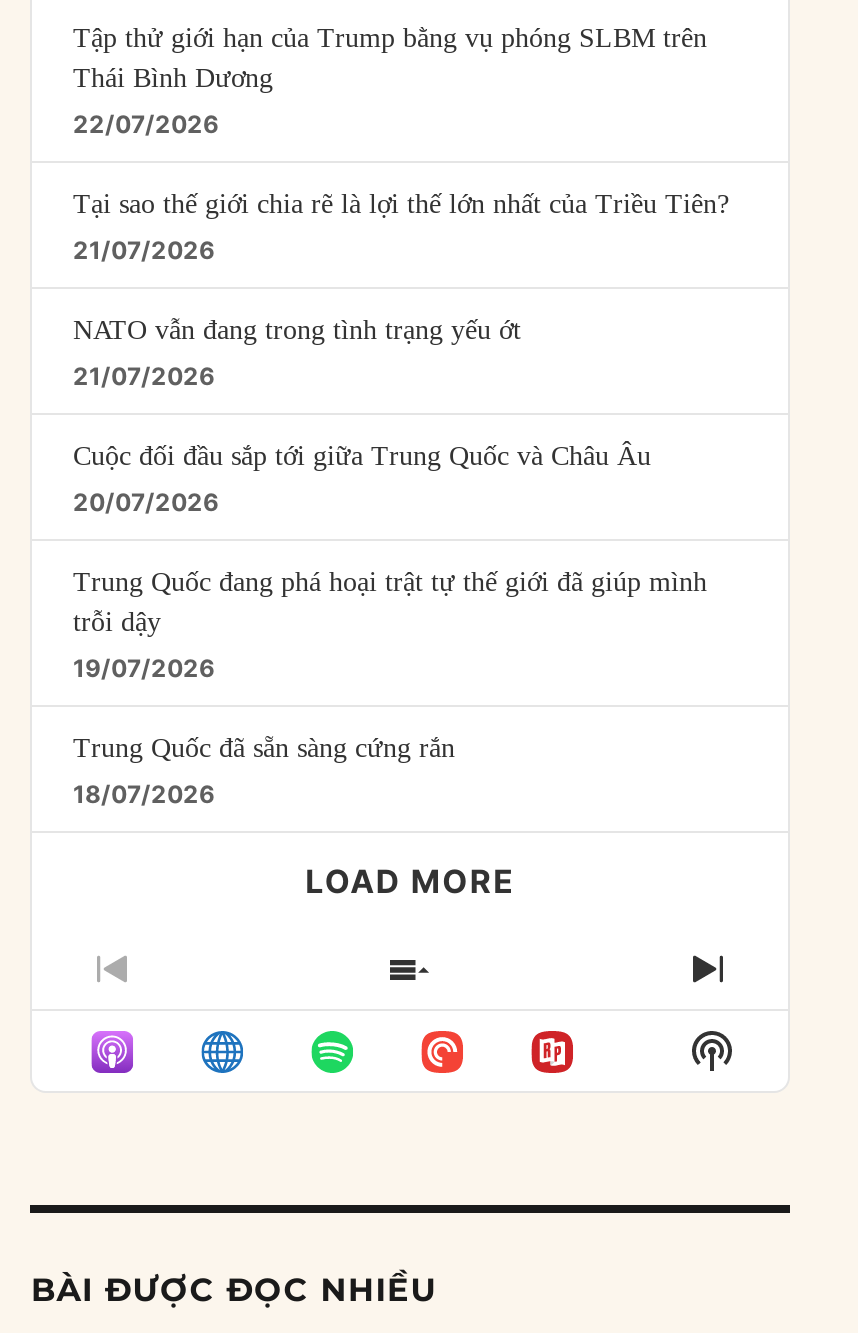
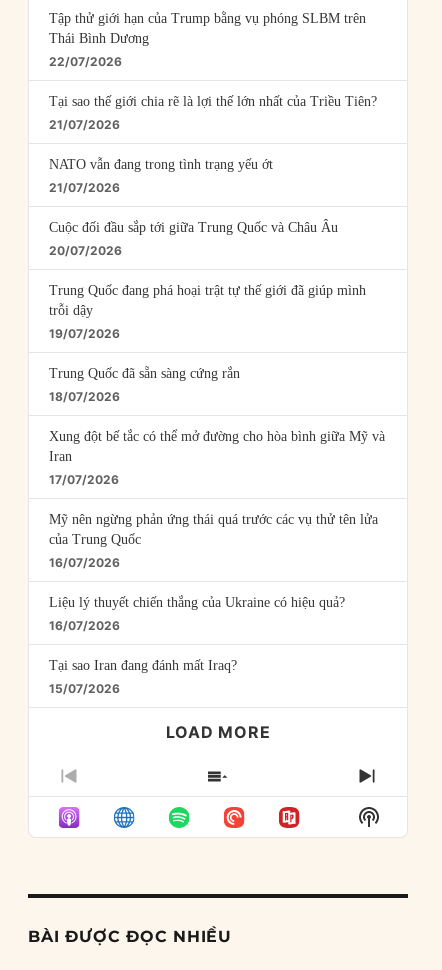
none -> [49,429,385,696] Xung đột bế tắc có thể mở đường cho hòa bình giữa Mỹ và | Iran | 17/07/2026 | Mỹ nên ngừng phản ứng thái quá trước các vụ thử tên lửa | của Trung Quốc | 16/07/2026 | Liệu lý thuyết chiến thắng của Ukraine có hiệu quả? | 16/07/2026 | Tại sao Iran đang đánh mất Iraq? | 15/07/2026

